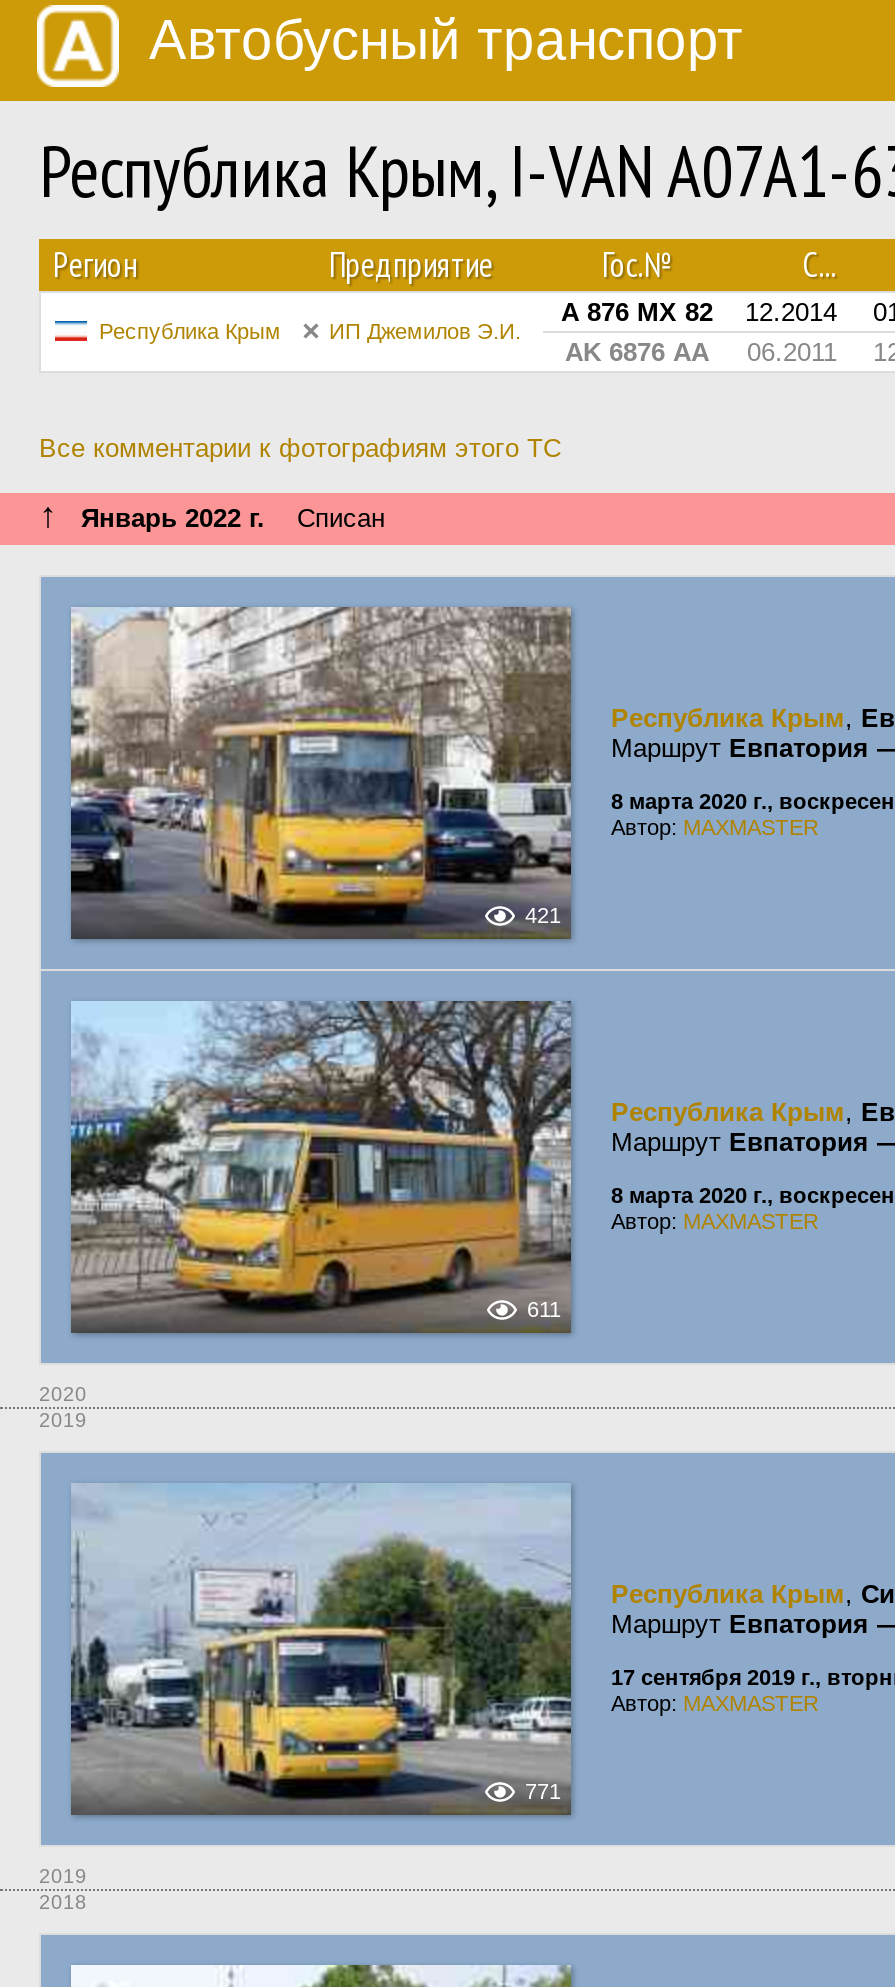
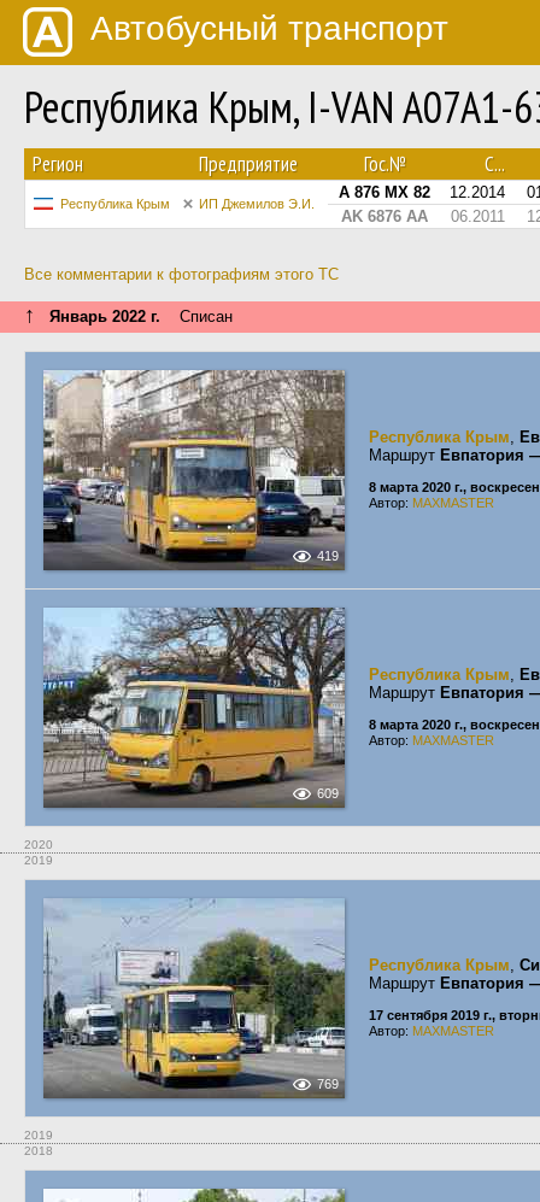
[525,903,561,927] 421 -> [317,549,339,563] 419
[527,1297,561,1321] 611 -> [317,786,339,801] 609
[525,1779,561,1803] 771 -> [317,1077,339,1091] 769

